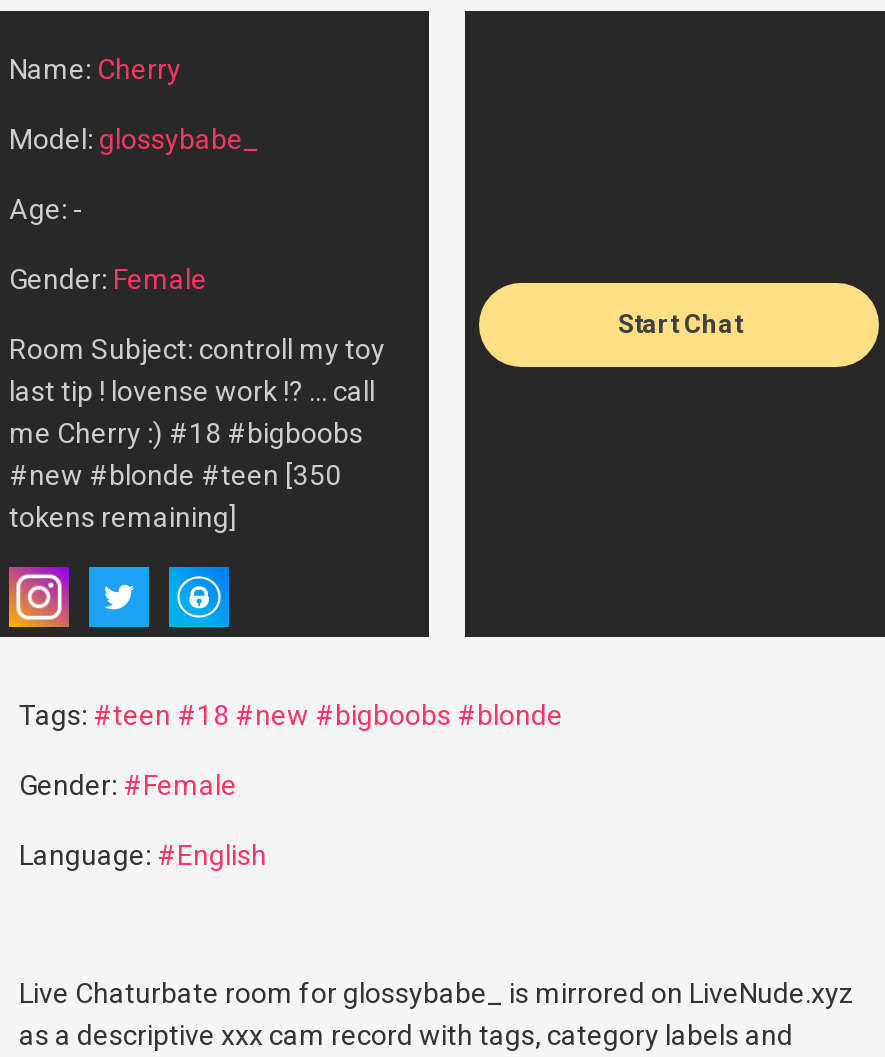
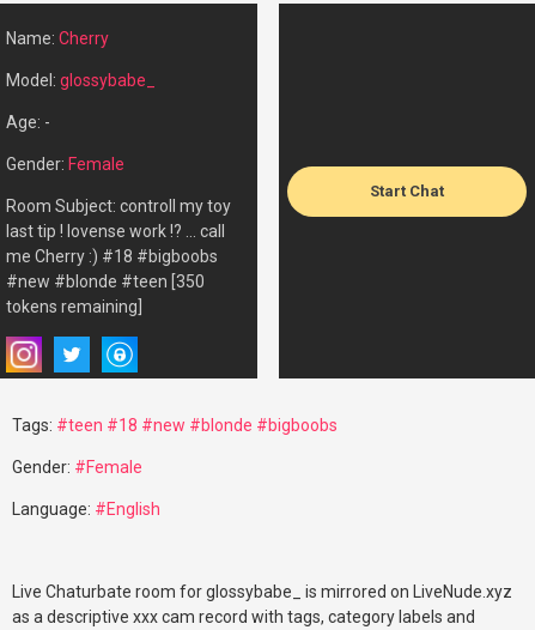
[19,699,563,731] Tags: #teen #18 #new #bigboobs #blonde -> [12,416,338,435] Tags: #teen #18 #new #blonde #bigboobs

